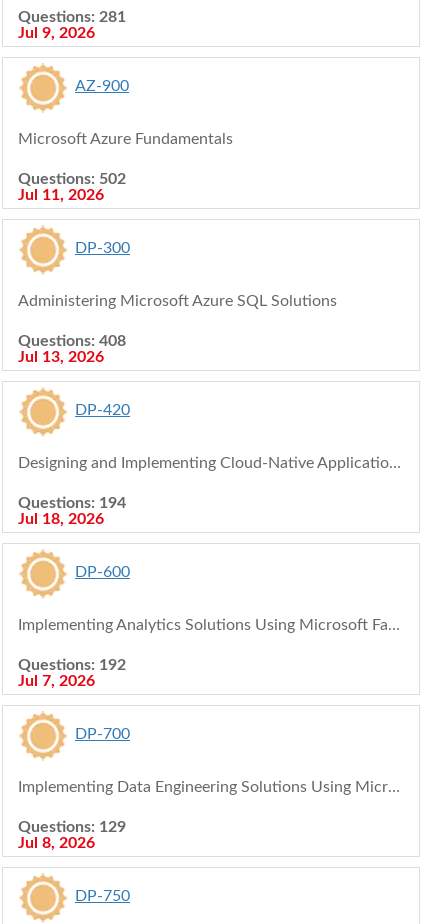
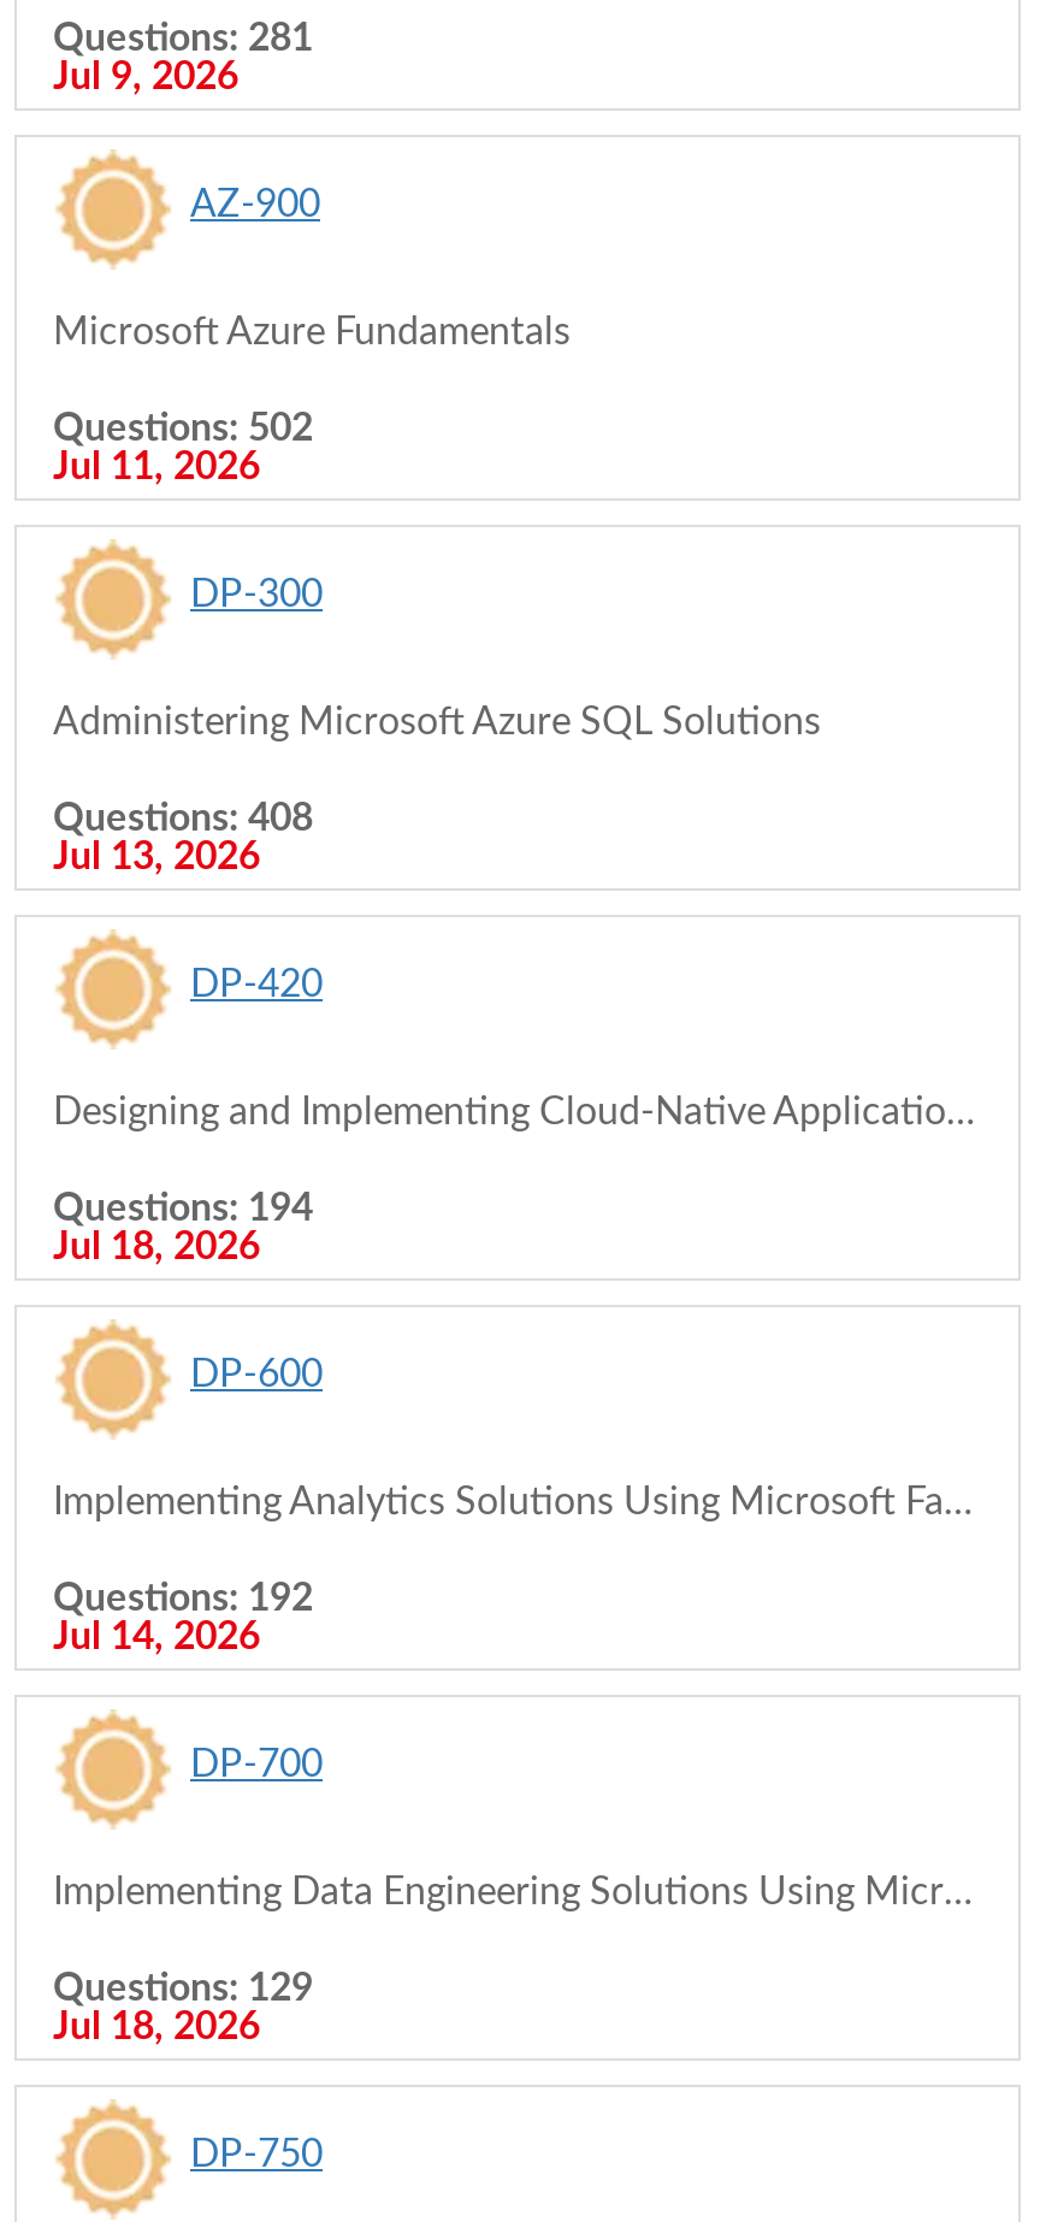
[18,673,95,689] Jul 7, 2026 -> [53,1618,260,1656] Jul 14, 2026
[18,835,95,851] Jul 8, 2026 -> [53,2008,260,2046] Jul 18, 2026

